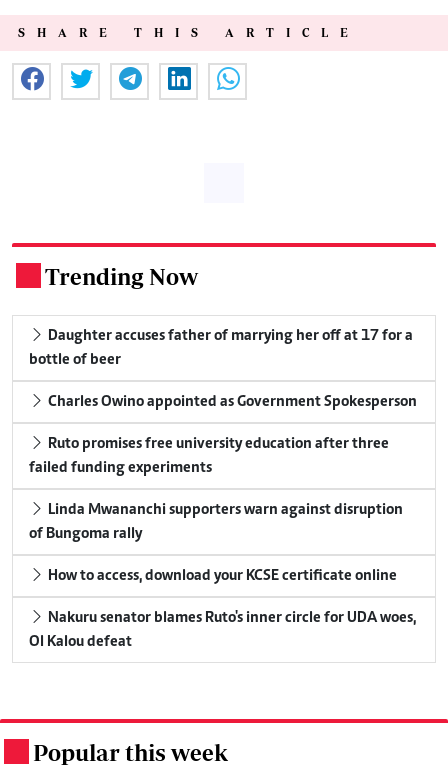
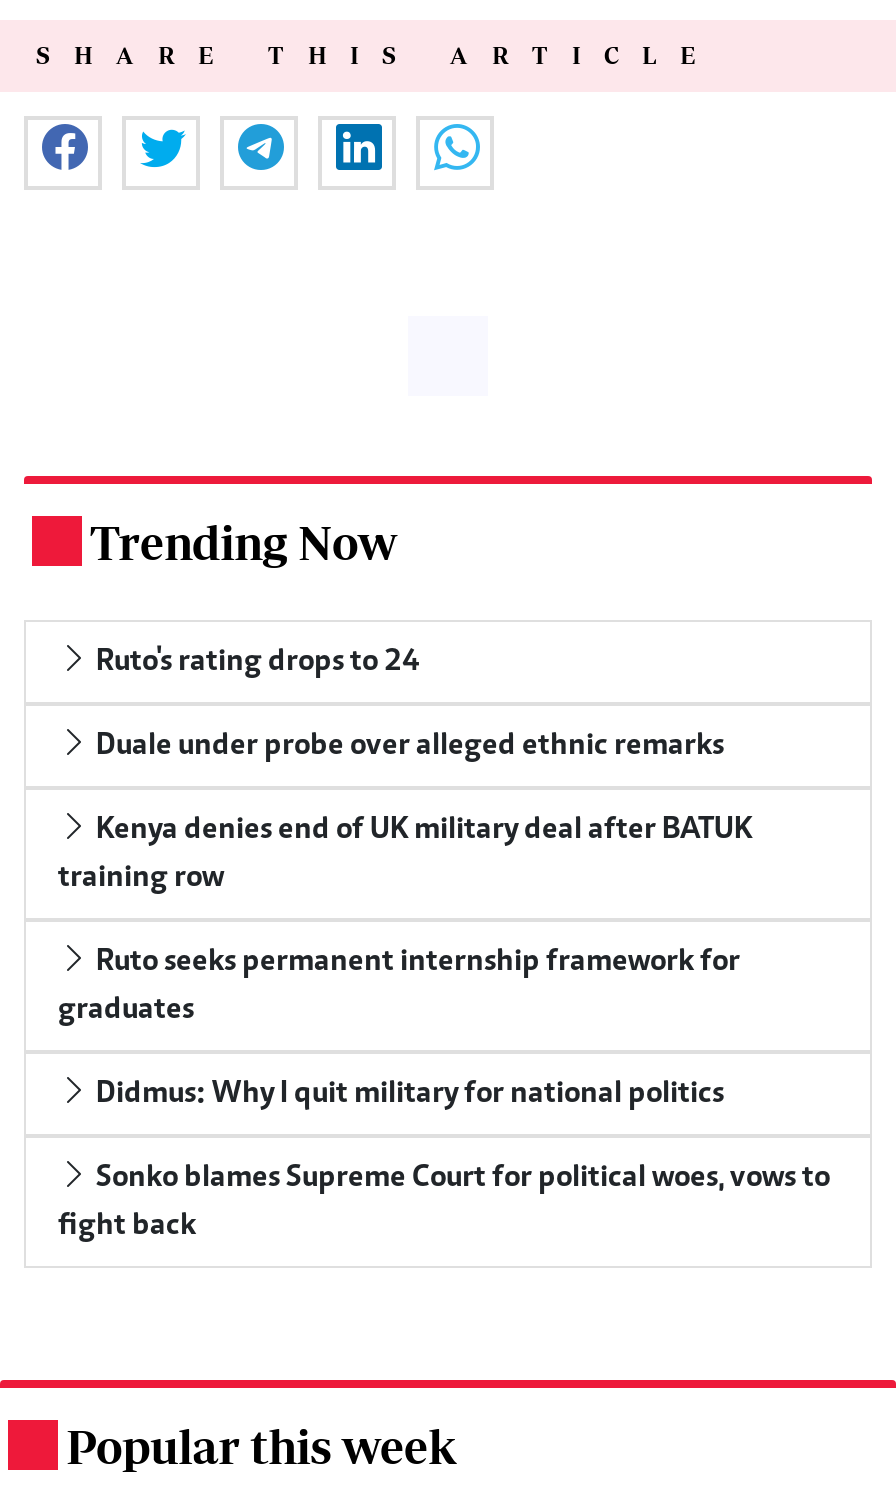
[29,328,417,650] Daughter accuses father of marrying her off at 17 for a | bottle of beer | Charles Owino appointed as Government Spokesperson | Ruto promises free university education after three | failed funding experiments | Linda Mwananchi supporters warn against disruption | of Bungoma rally | How to access, download your KCSE certificate online | Nakuru senator blames Ruto's inner circle for UDA woes, | Ol Kalou defeat -> [58,646,830,1242] Ruto's rating drops to 24 | Duale under probe over alleged ethnic remarks | Kenya denies end of UK military deal after BATUK | training row | Ruto seeks permanent internship framework for | graduates | Didmus: Why I quit military for national politics | Sonko blames Supreme Court for political woes, vows to | fight back

